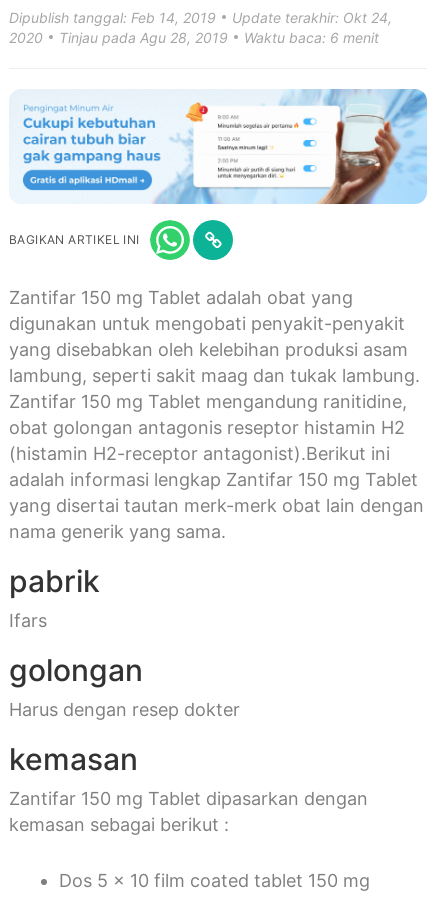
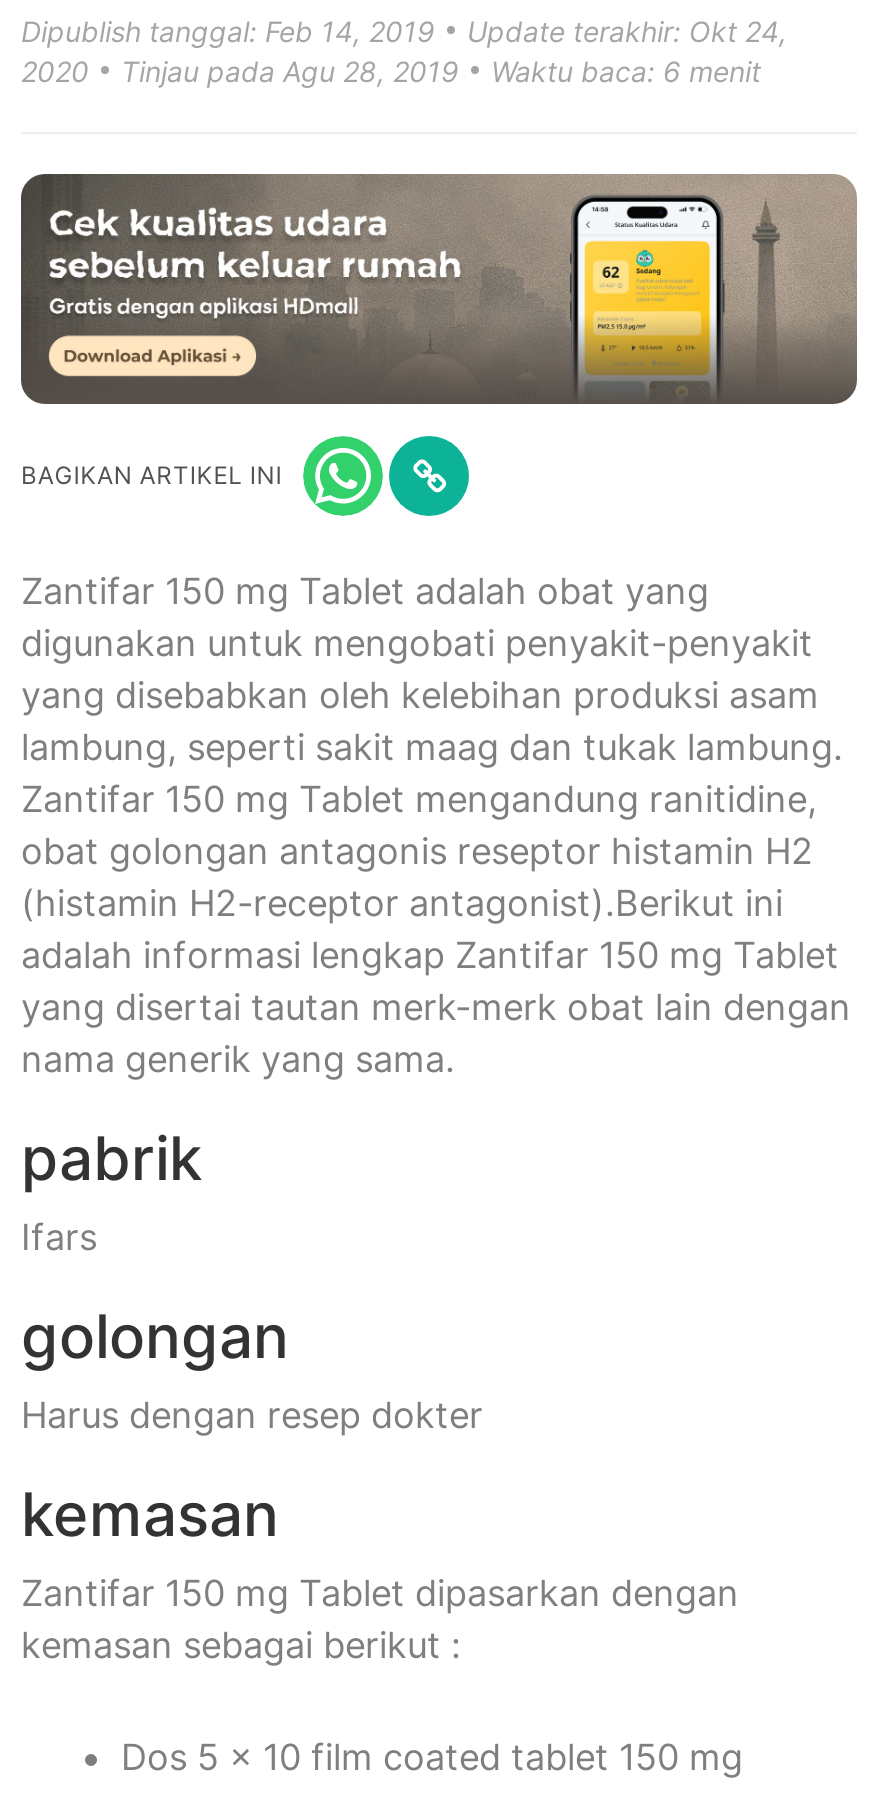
[9,88,428,205] [image] -> [19,172,859,406] [image]

